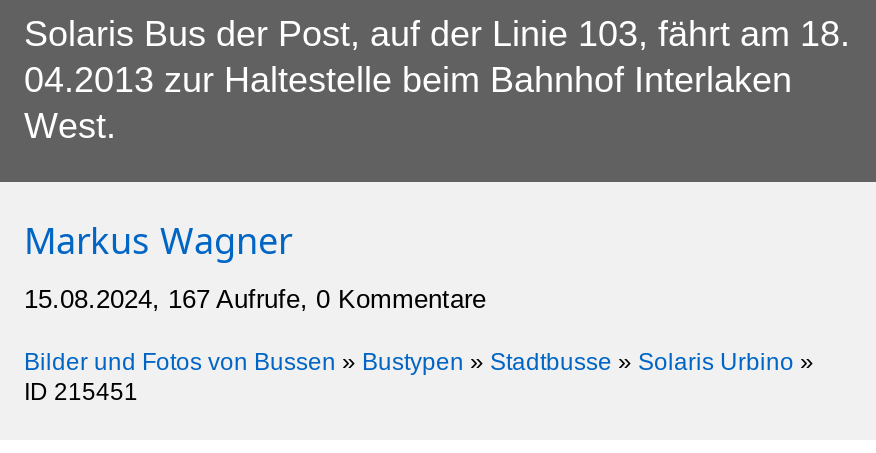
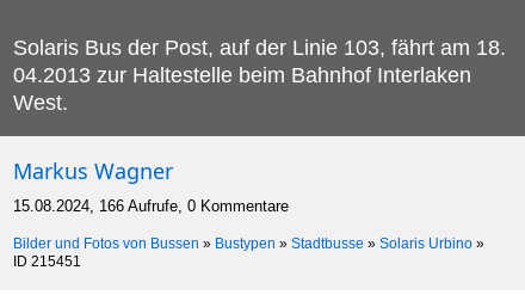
[24,284,486,314] 15.08.2024, 167 Aufrufe, 0 Kommentare -> [13,197,289,215] 15.08.2024, 166 Aufrufe, 0 Kommentare

